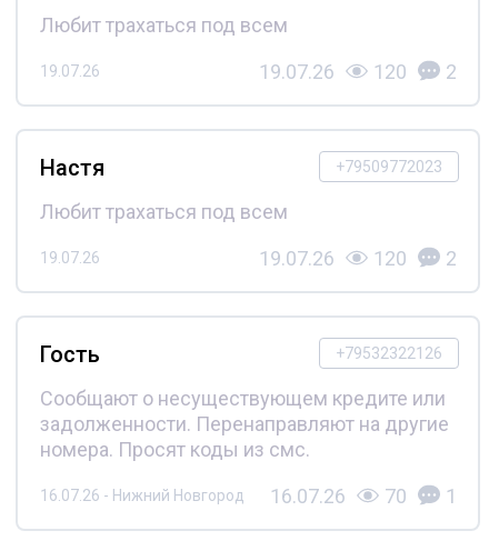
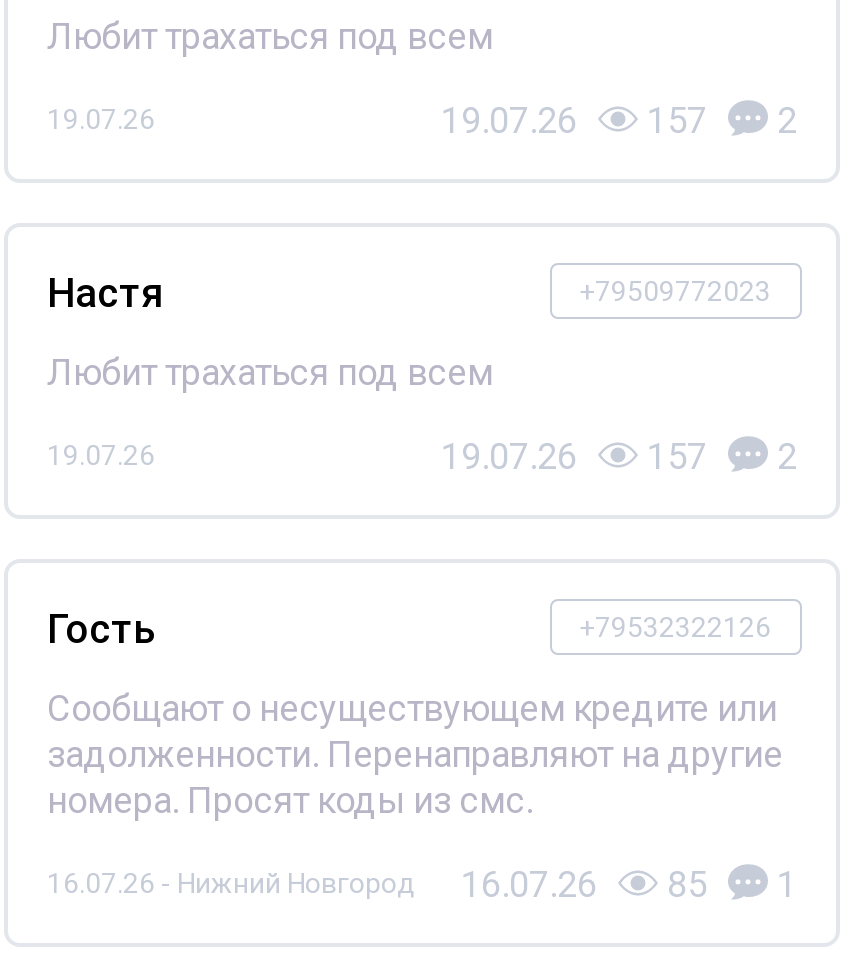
[258,59,456,83] 19.07.26 120 2 -> [441,98,797,140] 19.07.26 157 2
[258,246,456,269] 19.07.26 120 2 -> [441,434,797,476] 19.07.26 157 2
[39,484,456,507] 16.07.26 - Нижний Новгород 16.07.26 70 1 -> [47,862,797,904] 16.07.26 - Нижний Новгород 16.07.26 85 1

